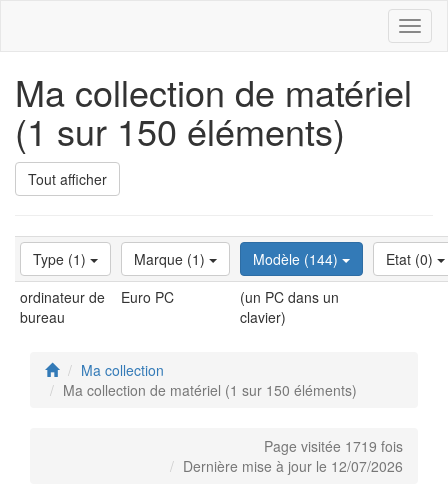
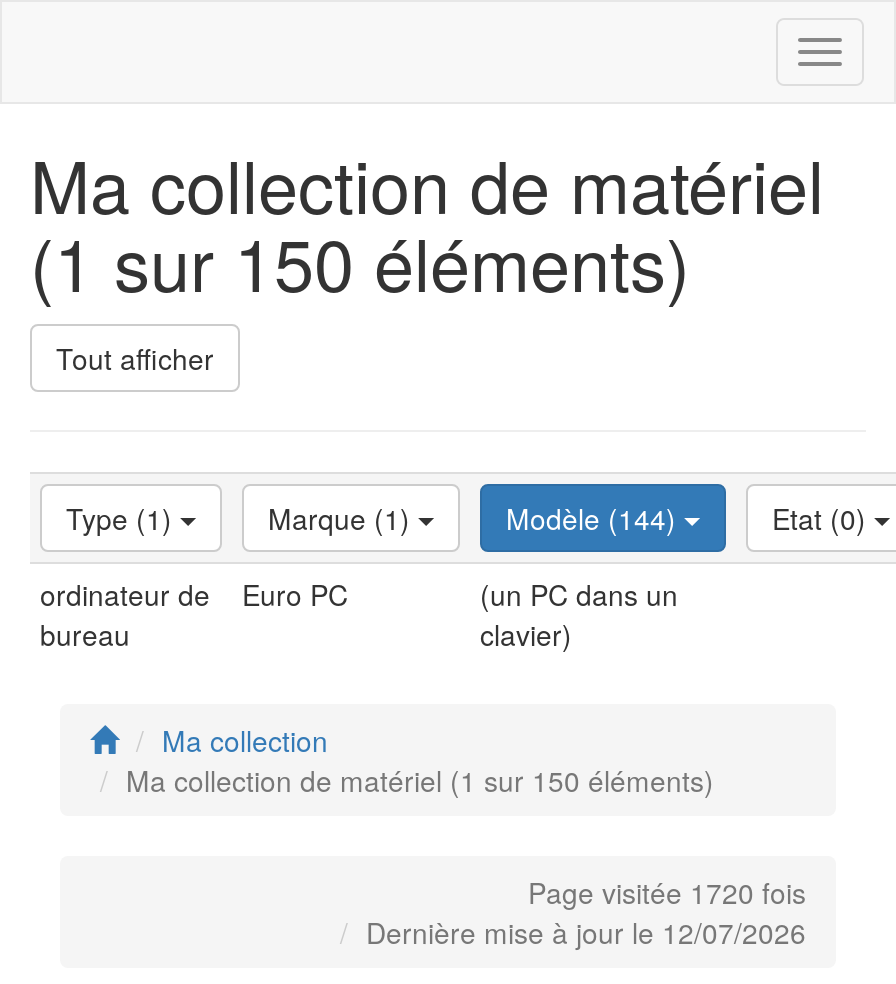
[264,436,403,456] Page visitée 1719 fois -> [528,872,806,912] Page visitée 1720 fois

